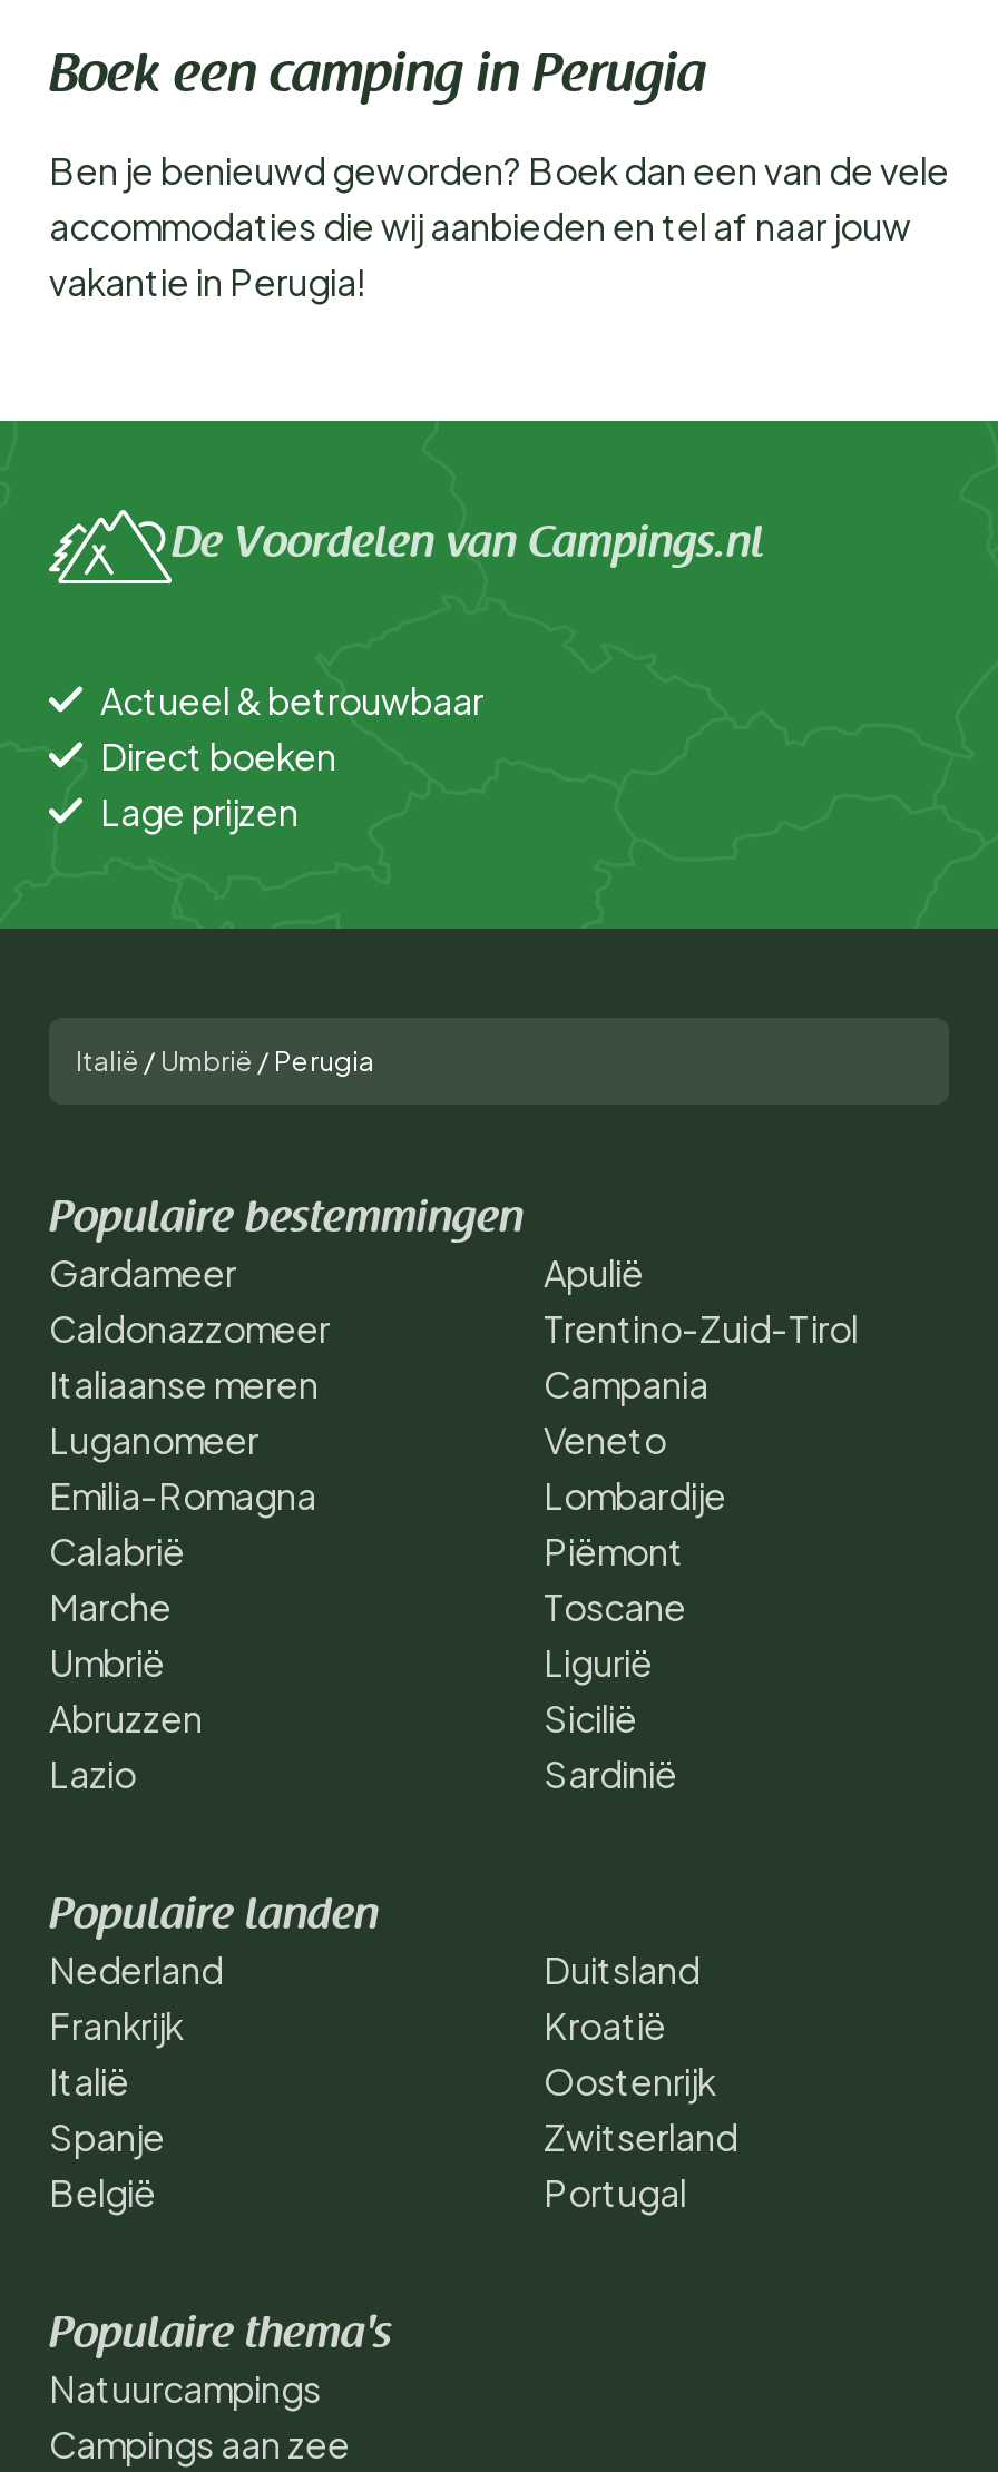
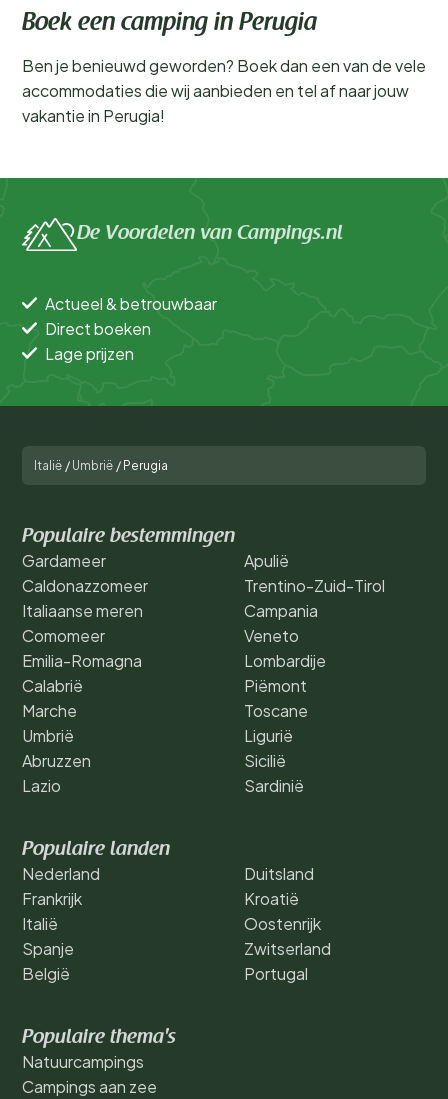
[49,1415,258,1462] Luganomeer -> [22,625,105,646] Comomeer

